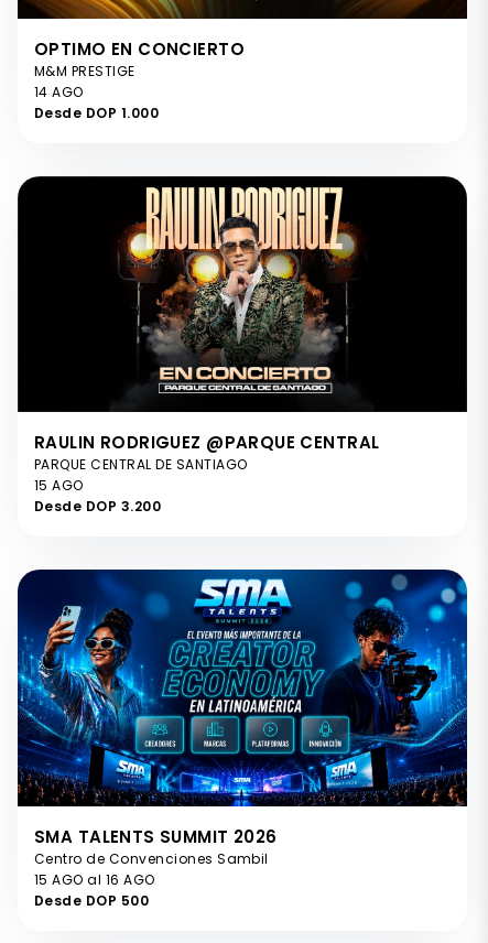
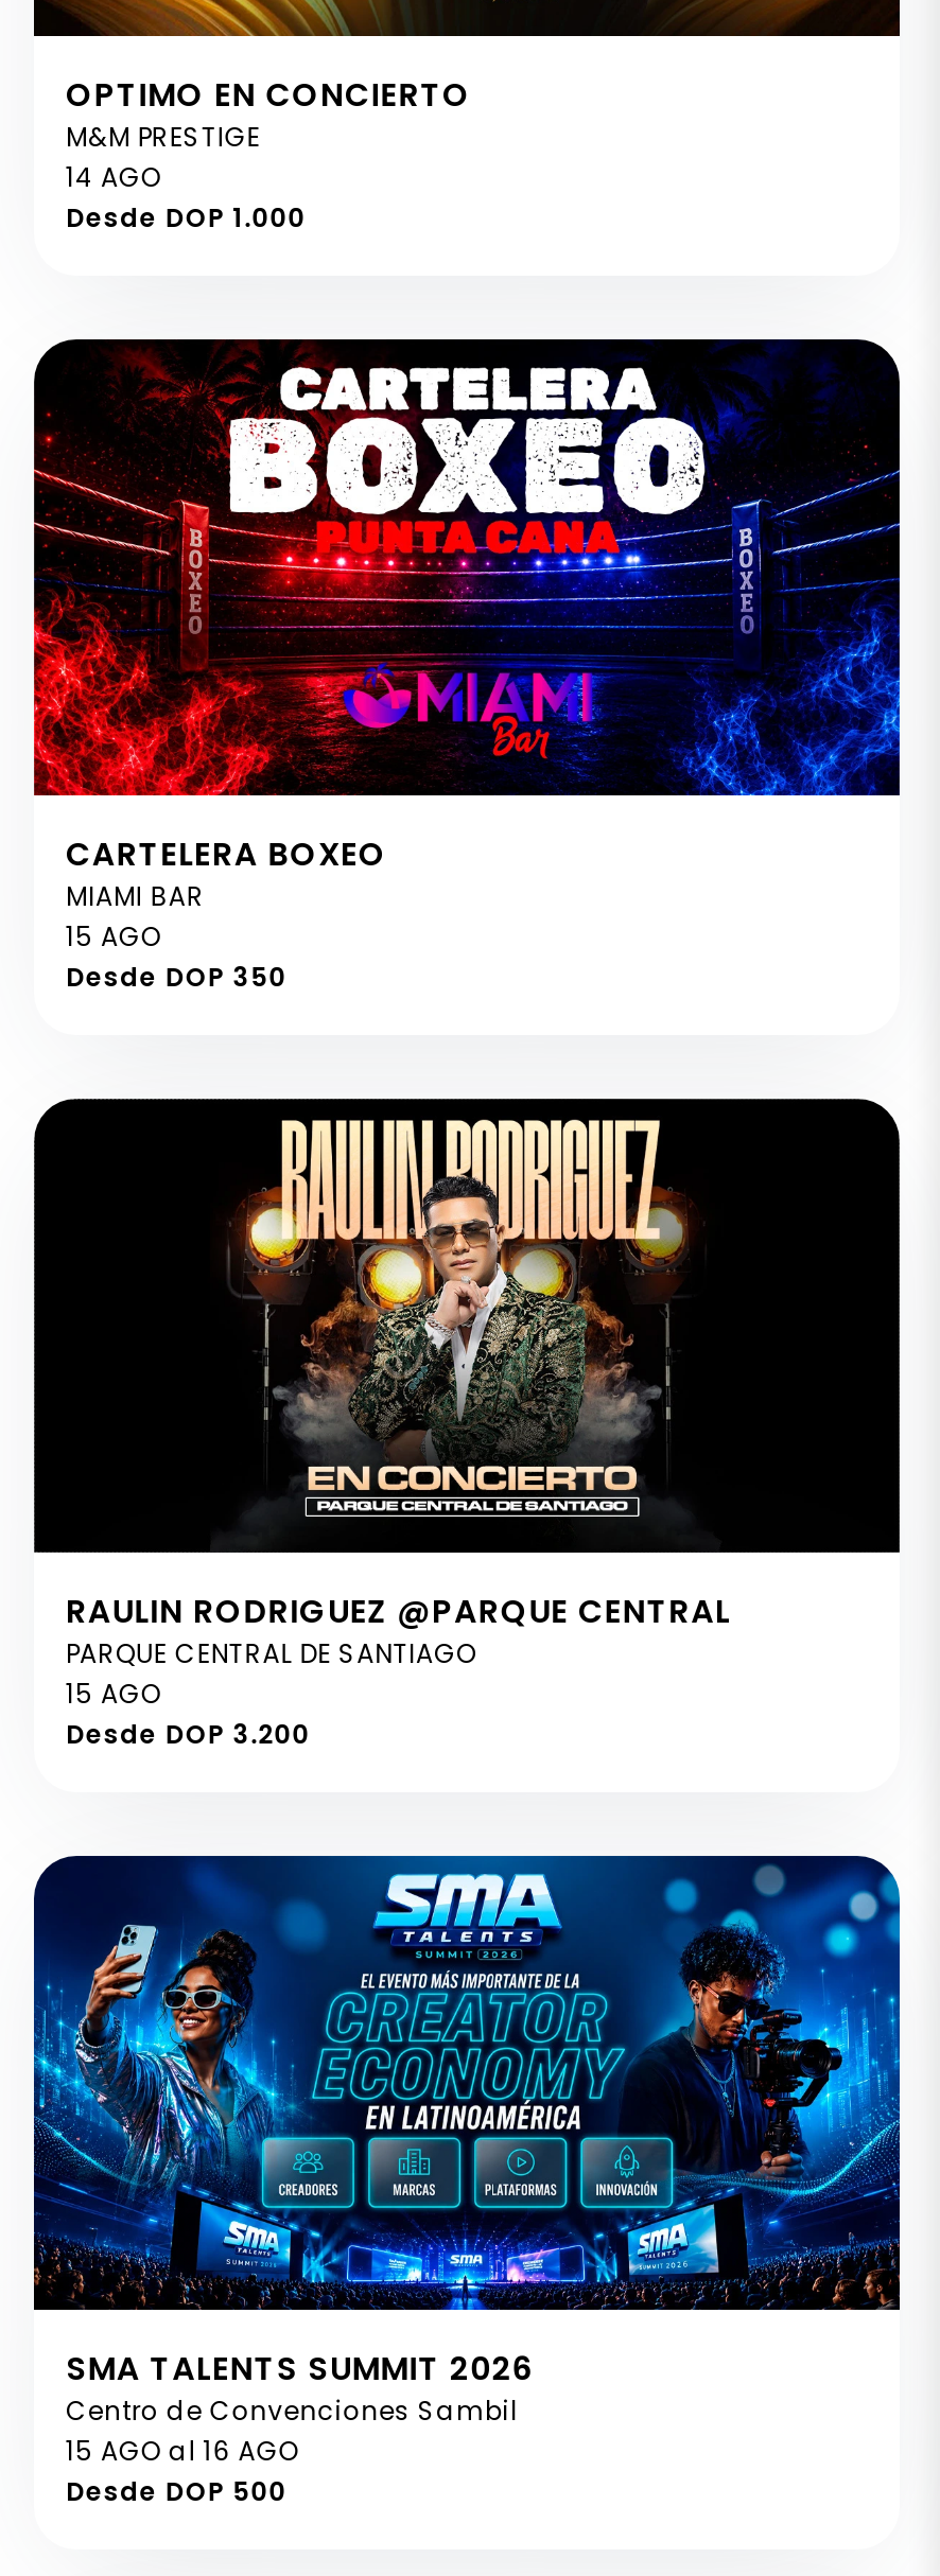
none -> [32,341,902,994] [image] | CARTELERA BOXEO | MIAMI BAR | 15 AGO | Desde DOP 350

